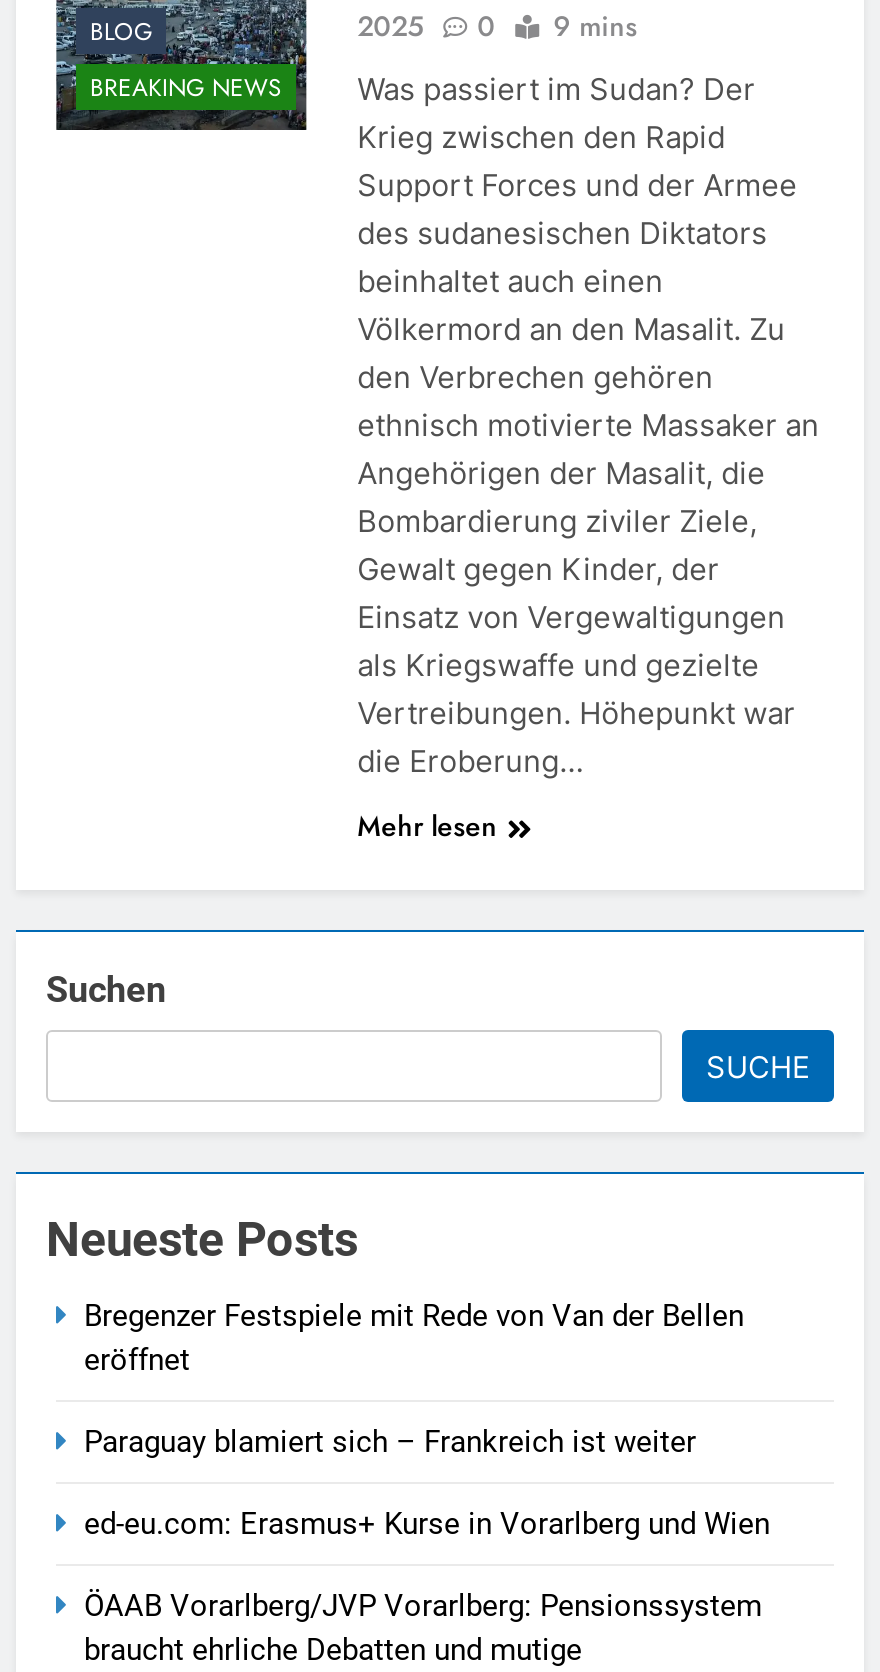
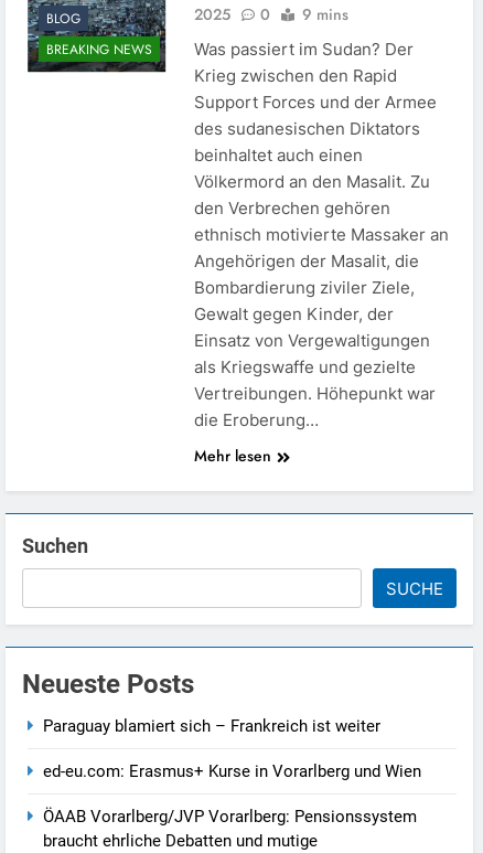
[84,1298,744,1378] Bregenzer Festspiele mit Rede von Van der Bellen | eröffnet -> none

